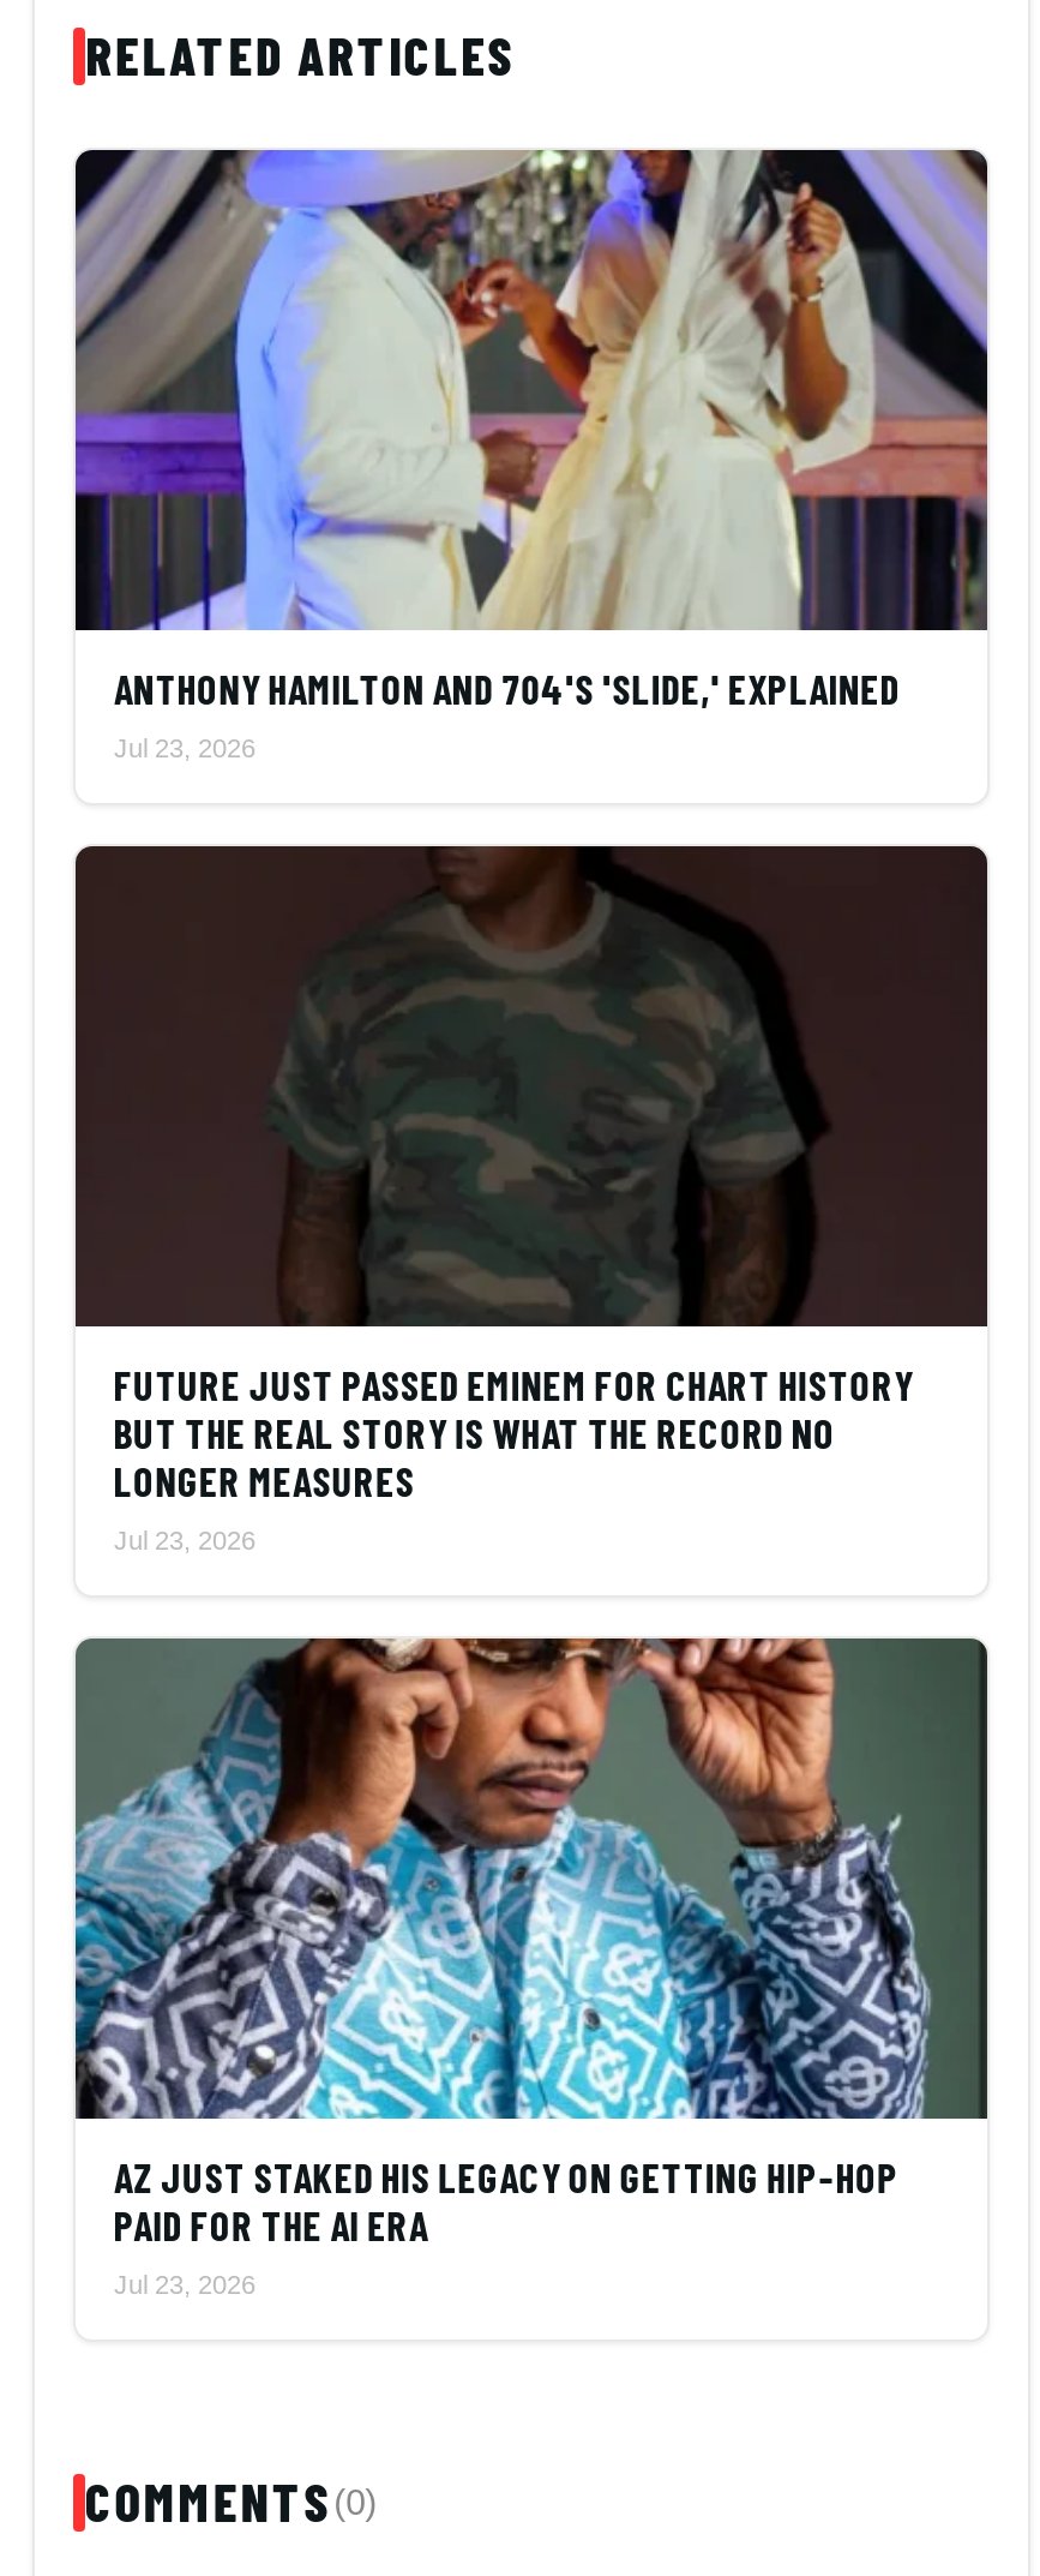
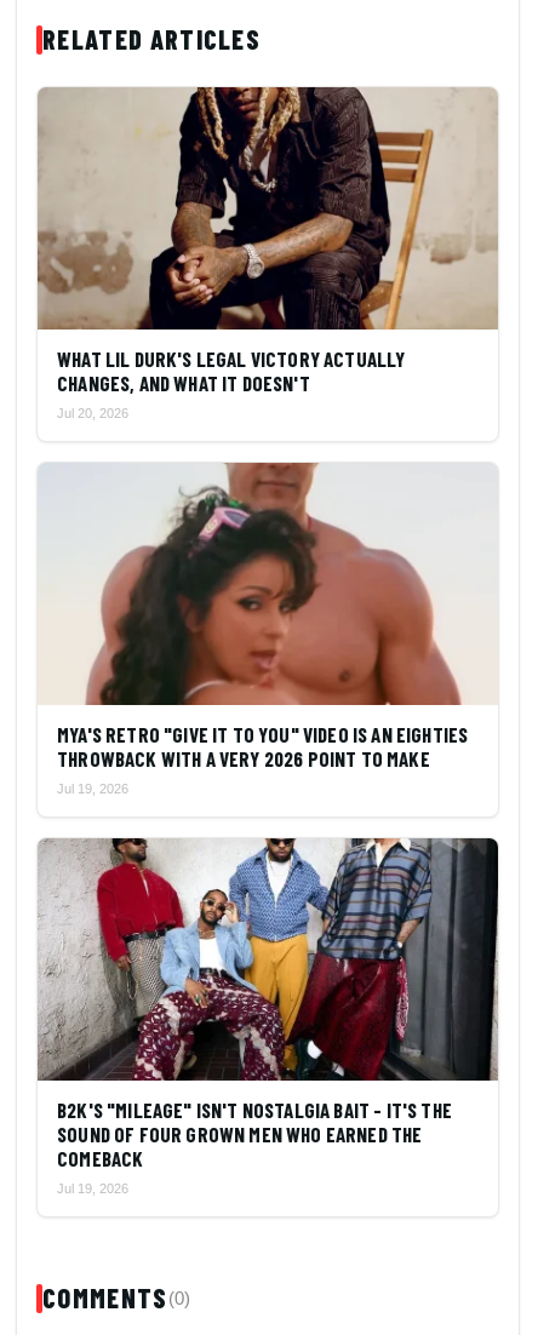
[76,148,990,763] [image] | ANTHONY HAMILTON AND 704'S 'SLIDE,' EXPLAINED | Jul 23, 2026 -> [36,86,498,421] [image] | WHAT LIL DURK'S LEGAL VICTORY ACTUALLY | CHANGES, AND WHAT IT DOESN'T | Jul 20, 2026
[73,844,990,1556] [image] | FUTURE JUST PASSED EMINEM FOR CHART HISTORY | BUT THE REAL STORY IS WHAT THE RECORD NO | LONGER MEASURES | Jul 23, 2026 -> [38,462,498,797] [image] | MYA'S RETRO "GIVE IT TO YOU" VIDEO IS AN EIGHTIES | THROWBACK WITH A VERY 2026 POINT TO MAKE | Jul 19, 2026
[73,1636,987,2300] [image] | AZ JUST STAKED HIS LEGACY ON GETTING HIP-HOP | PAID FOR THE AI ERA | Jul 23, 2026 -> [38,837,498,1196] [image] | B2K'S "MILEAGE" ISN'T NOSTALGIA BAIT - IT'S THE | SOUND OF FOUR GROWN MEN WHO EARNED THE | COMEBACK | Jul 19, 2026

